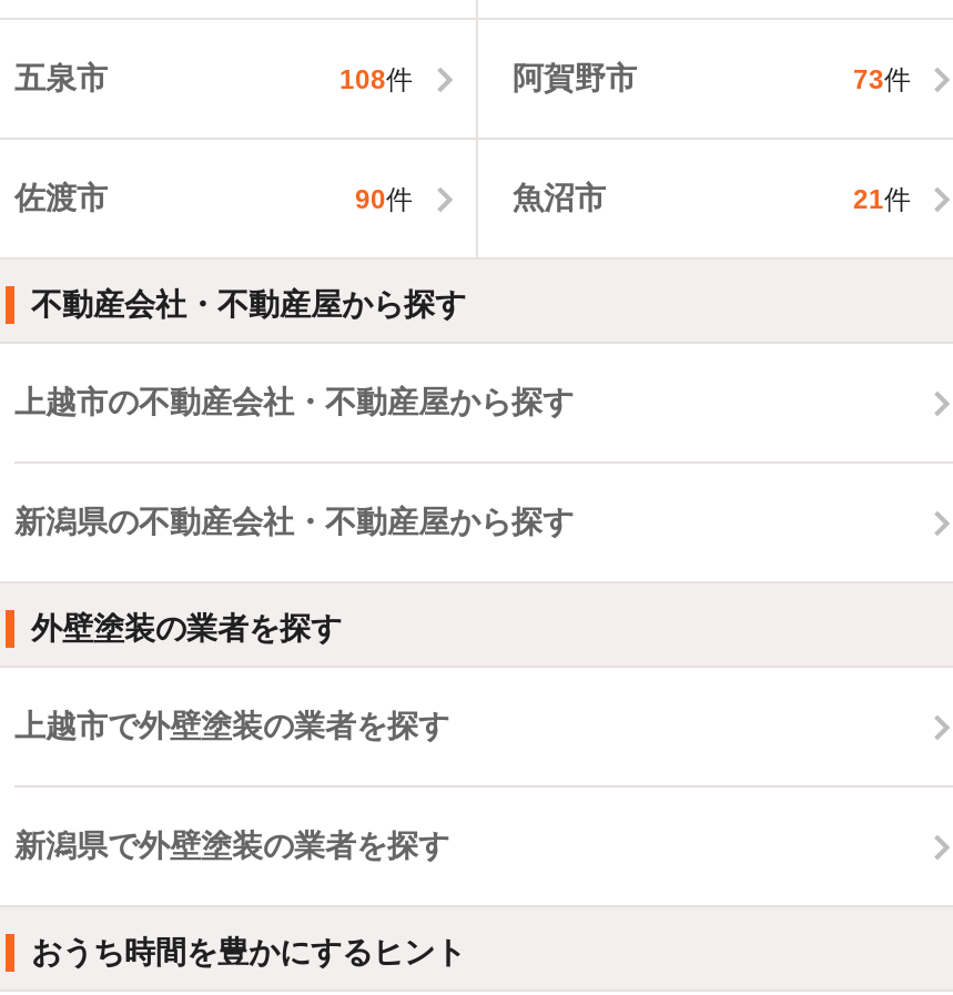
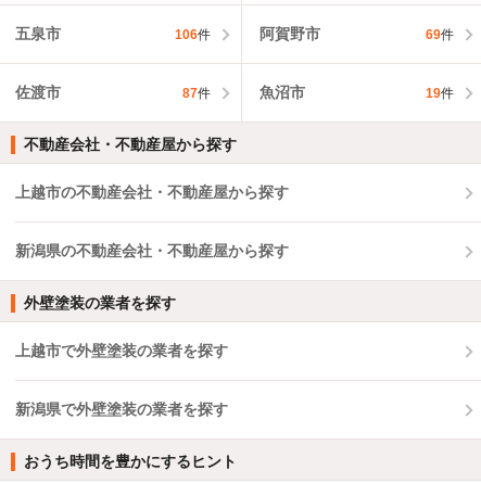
[339,64,413,95] 108件 -> [174,27,210,42] 106件
[853,64,911,95] 73件 -> [426,27,454,42] 69件
[355,183,413,215] 90件 -> [182,85,210,101] 87件
[853,183,911,215] 21件 -> [426,85,454,101] 19件

